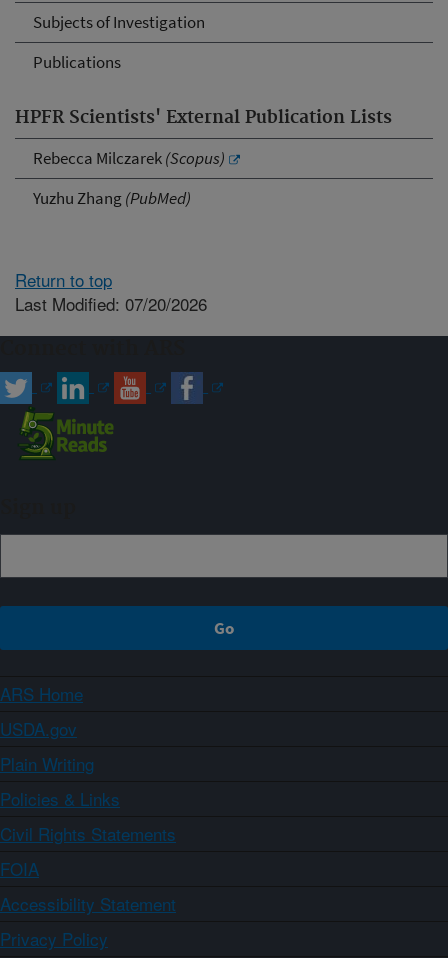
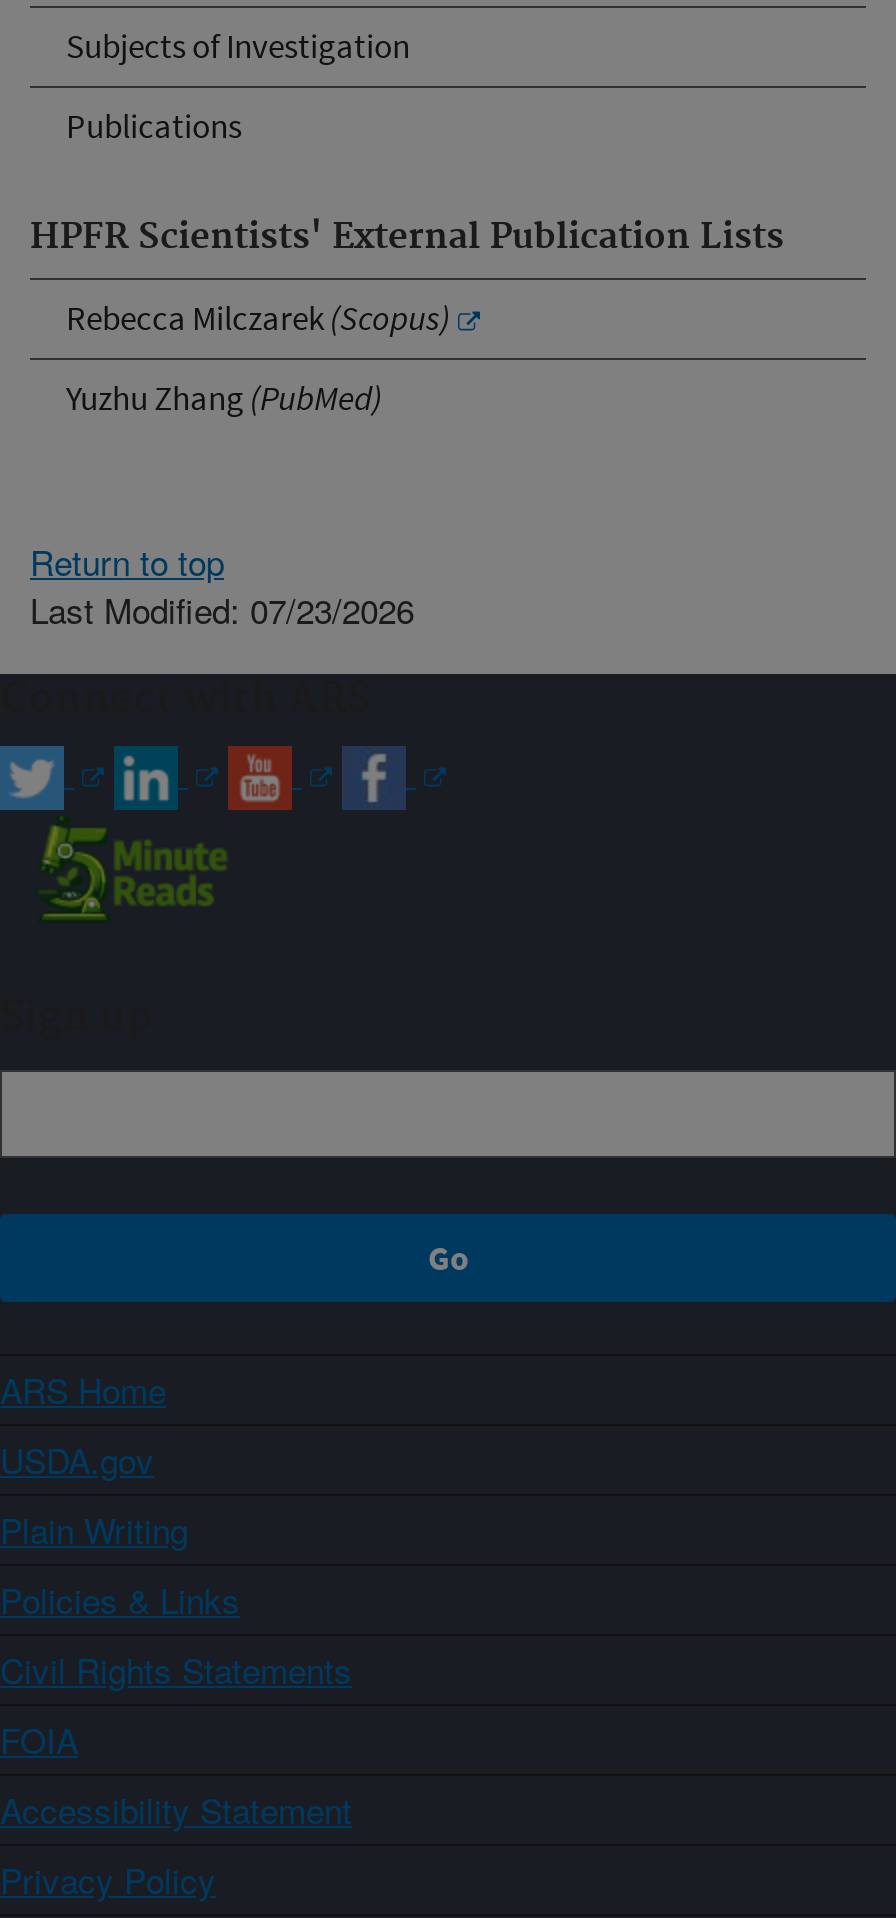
[15,290,207,315] Last Modified: 07/20/2026 -> [30,583,414,633] Last Modified: 07/23/2026

